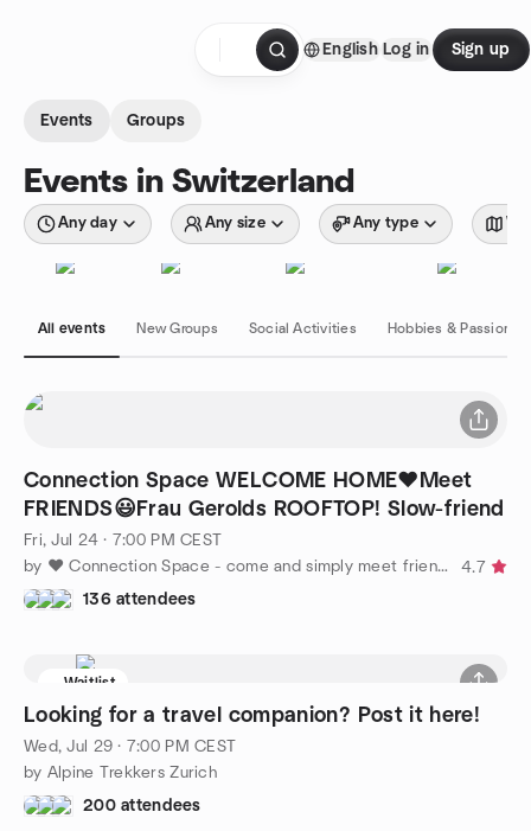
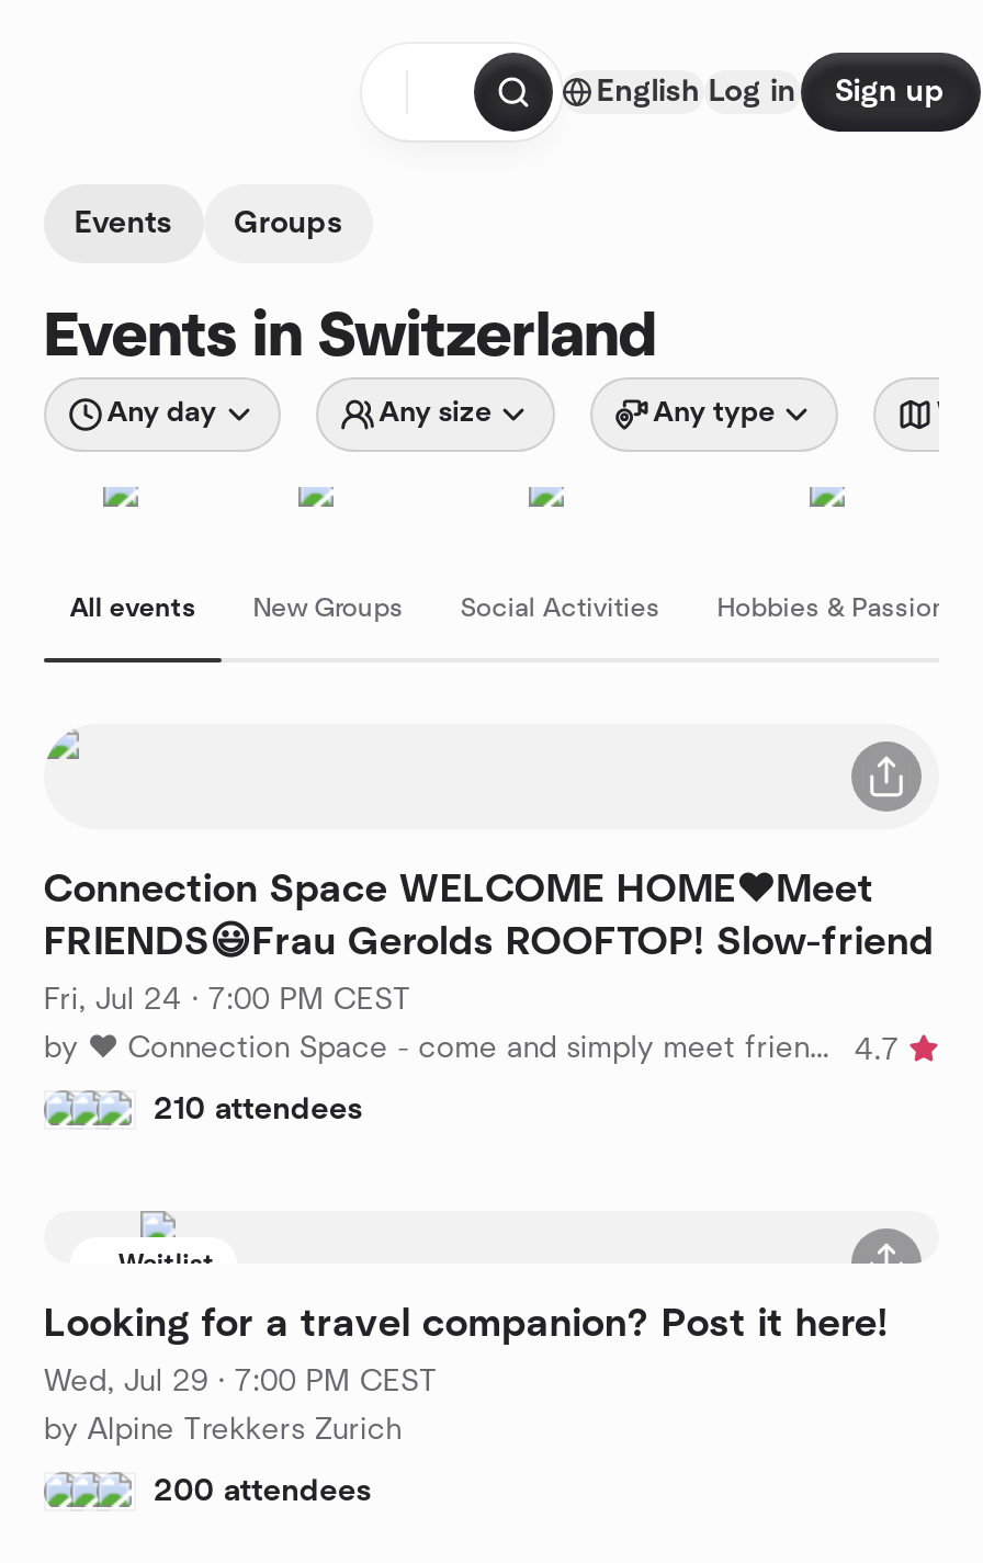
[83,591,196,608] 136 attendees -> [154,1094,363,1124] 210 attendees

